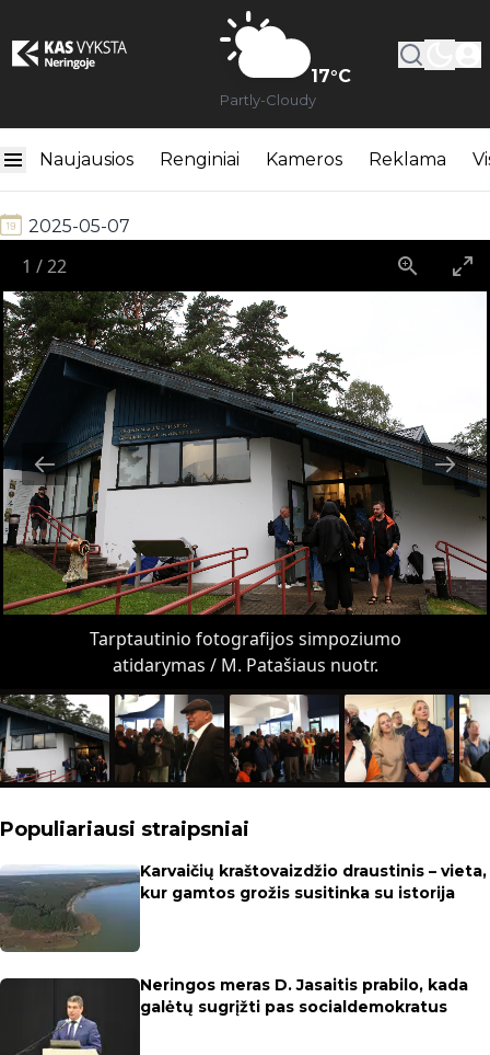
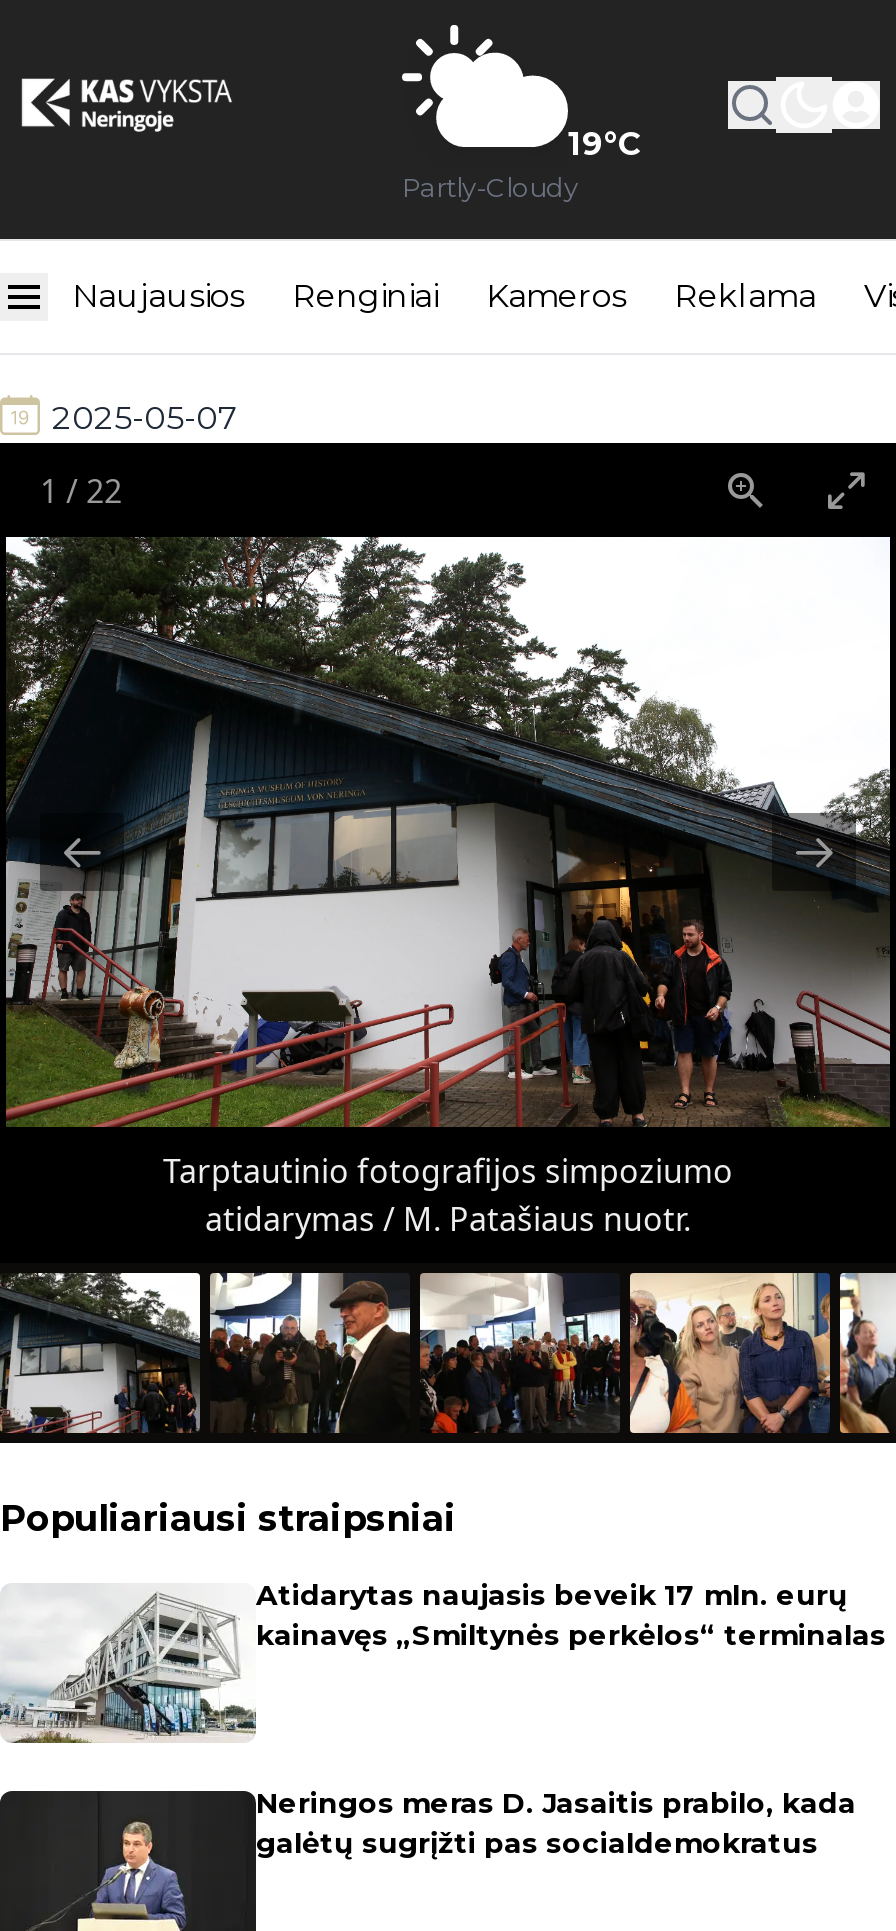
[311,66,351,87] 17°C -> [568,125,642,163] 19°C
[3,861,487,953] [image] | Karvaičių kraštovaizdžio draustinis – vieta, | kur gamtos grožis susitinka su istorija -> [6,1577,886,1743] [image] | Atidarytas naujasis beveik 17 mln. eurų | kainavęs „Smiltynės perkėlos“ terminalas

